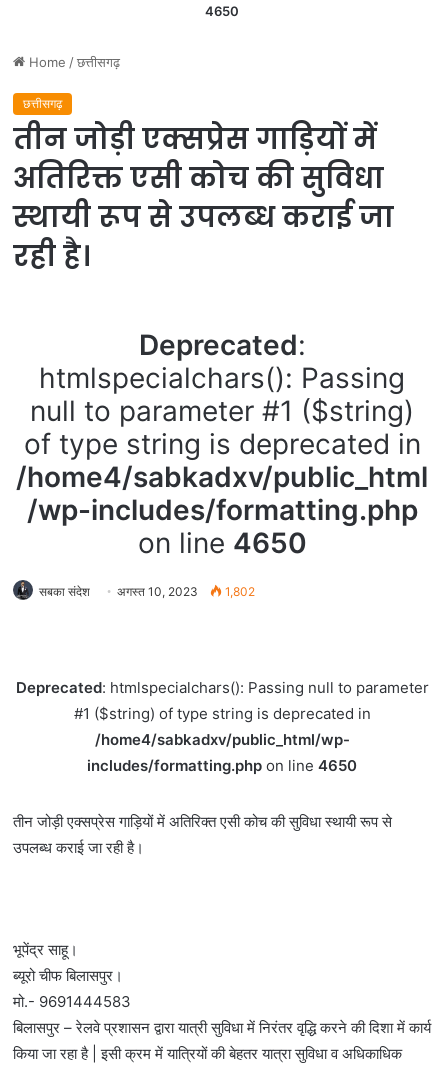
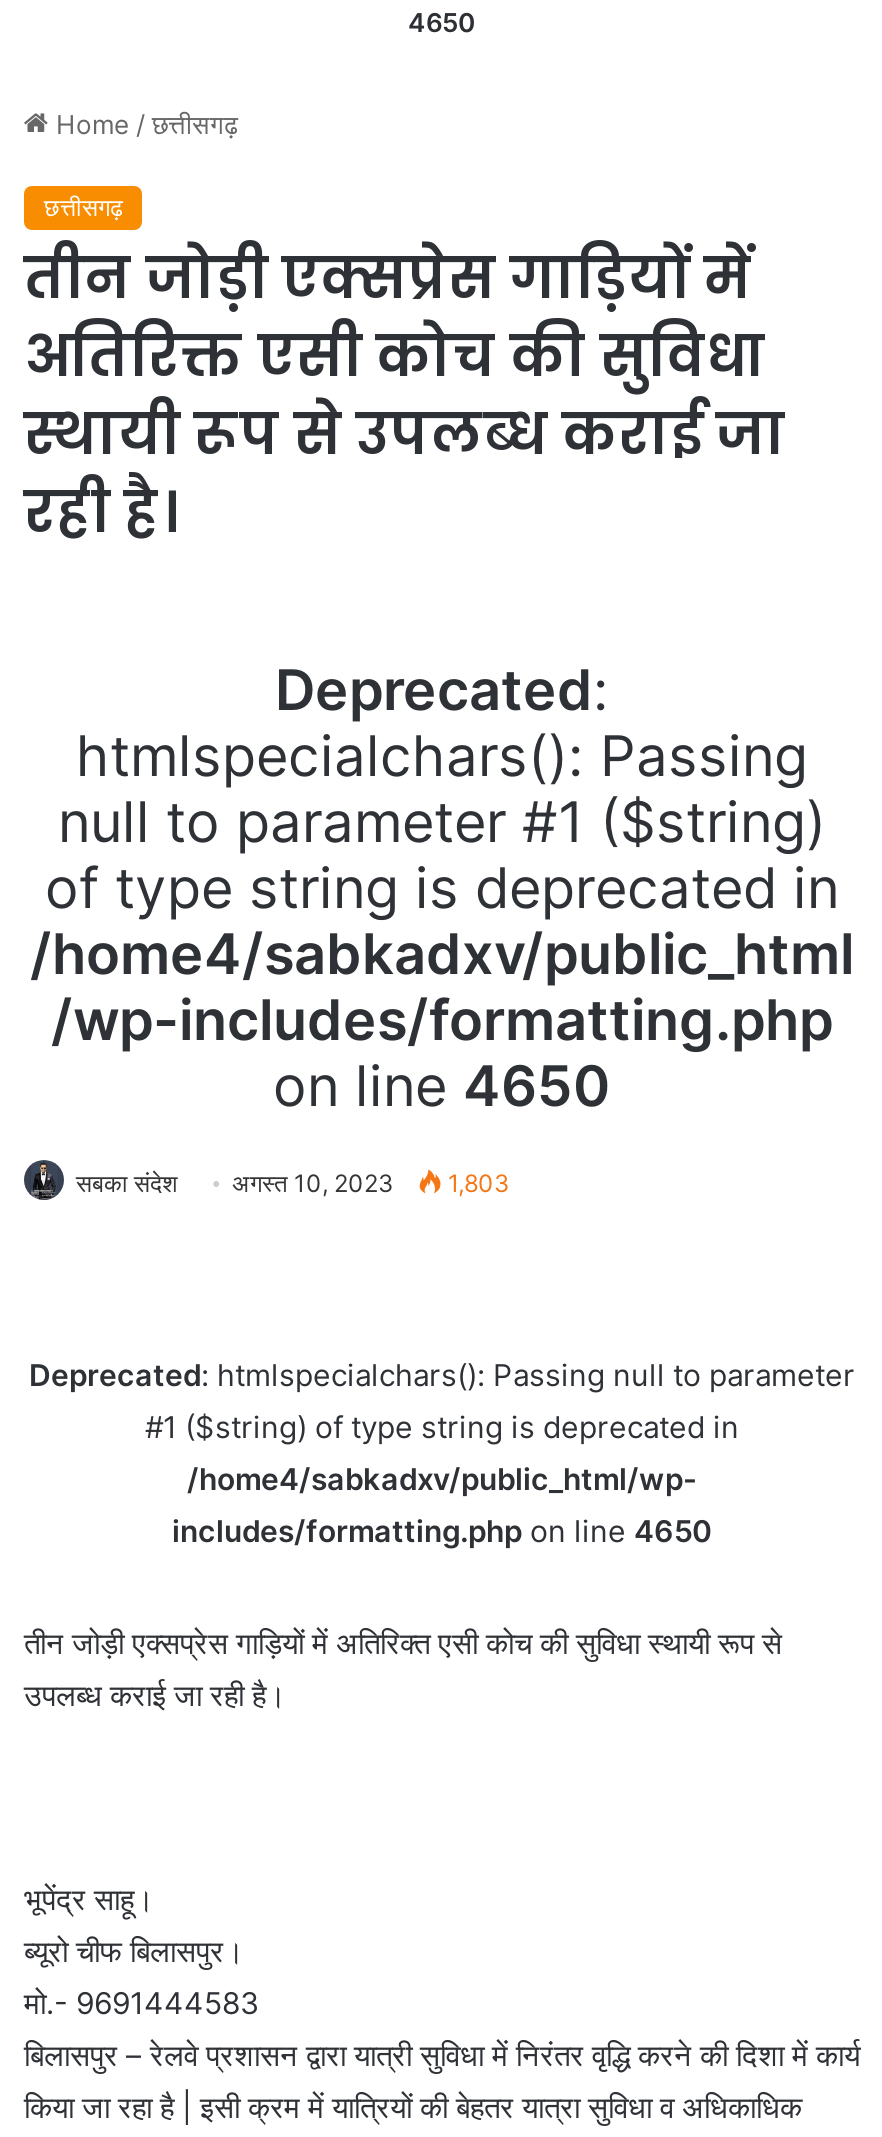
[39,584,255,599] सबका संदेश अगस्त 10, 2023 1,802 -> [76,1168,510,1198] सबका संदेश अगस्त 10, 2023 1,803

